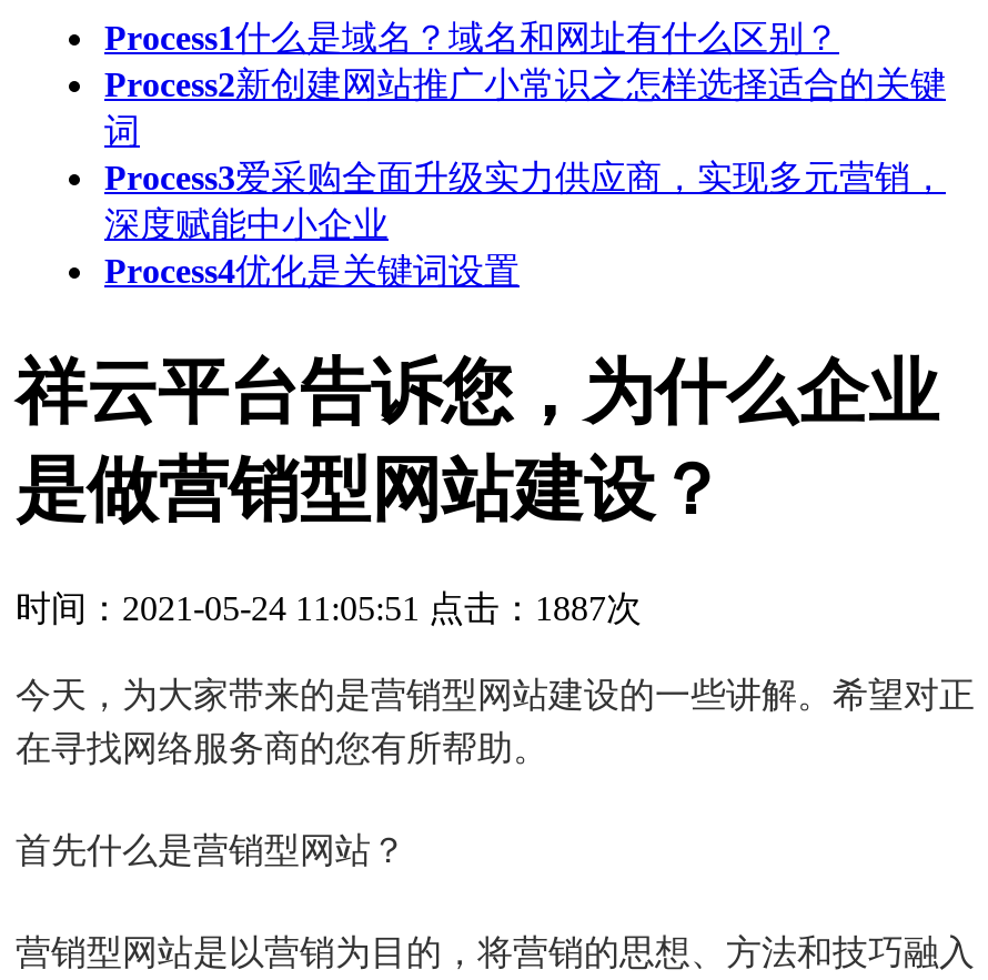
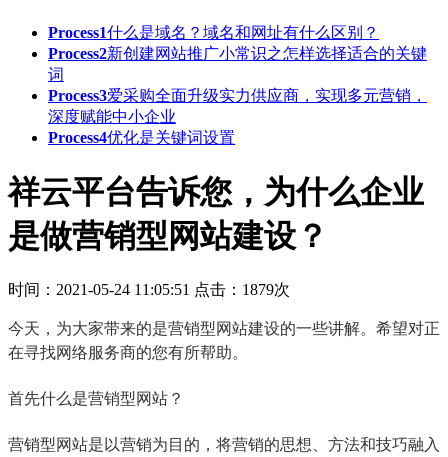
[16,589,642,627] 时间：2021-05-24 11:05:51 点击：1887次 -> [8,281,290,298] 时间：2021-05-24 11:05:51 点击：1879次

